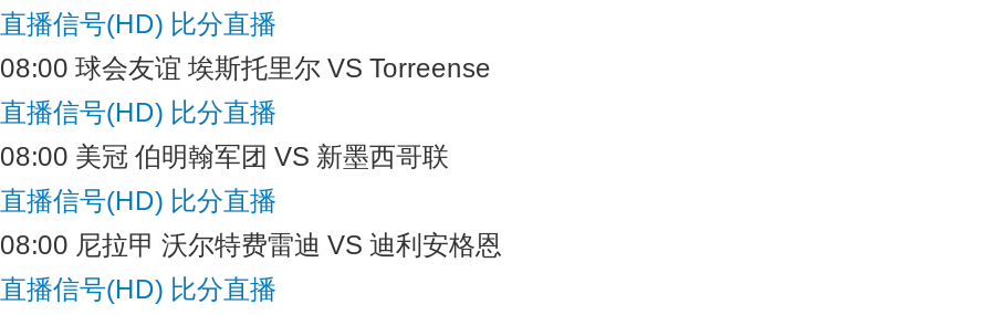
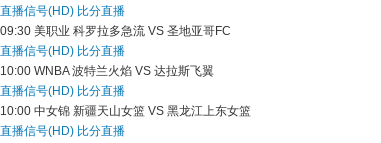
[0,53,491,84] 08:00 球会友谊埃斯托里尔 VS Torreense -> [0,24,231,38] 09:30 美职业科罗拉多急流 VS 圣地亚哥FC
[0,141,449,172] 08:00 美冠伯明翰军团 VS 新墨西哥联 -> [0,64,214,78] 10:00 WNBA波特兰火焰 VS 达拉斯飞翼
[0,230,502,261] 08:00 尼拉甲沃尔特费雷迪 VS 迪利安格恩 -> [0,104,251,118] 10:00 中女锦新疆天山女篮 VS 黑龙江上东女篮

